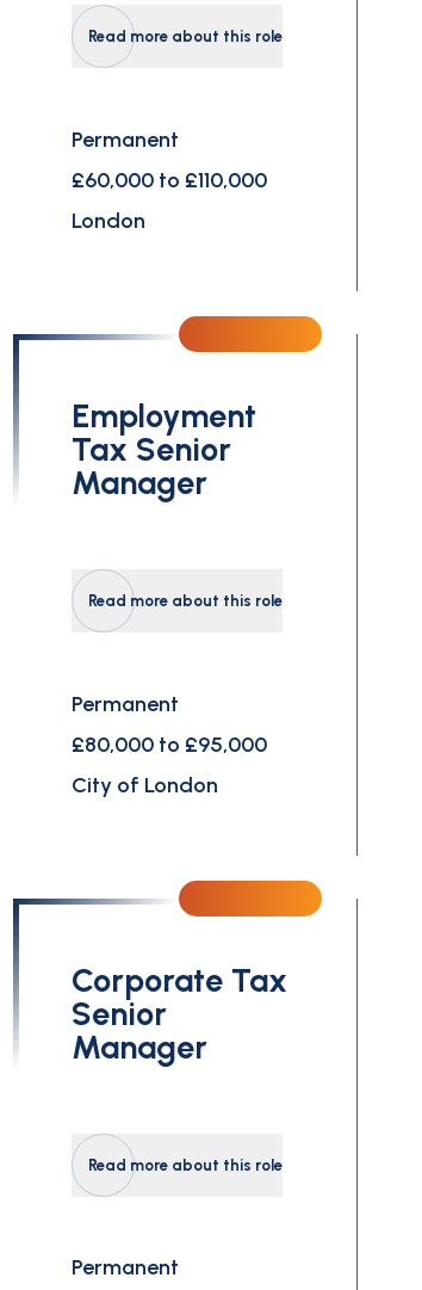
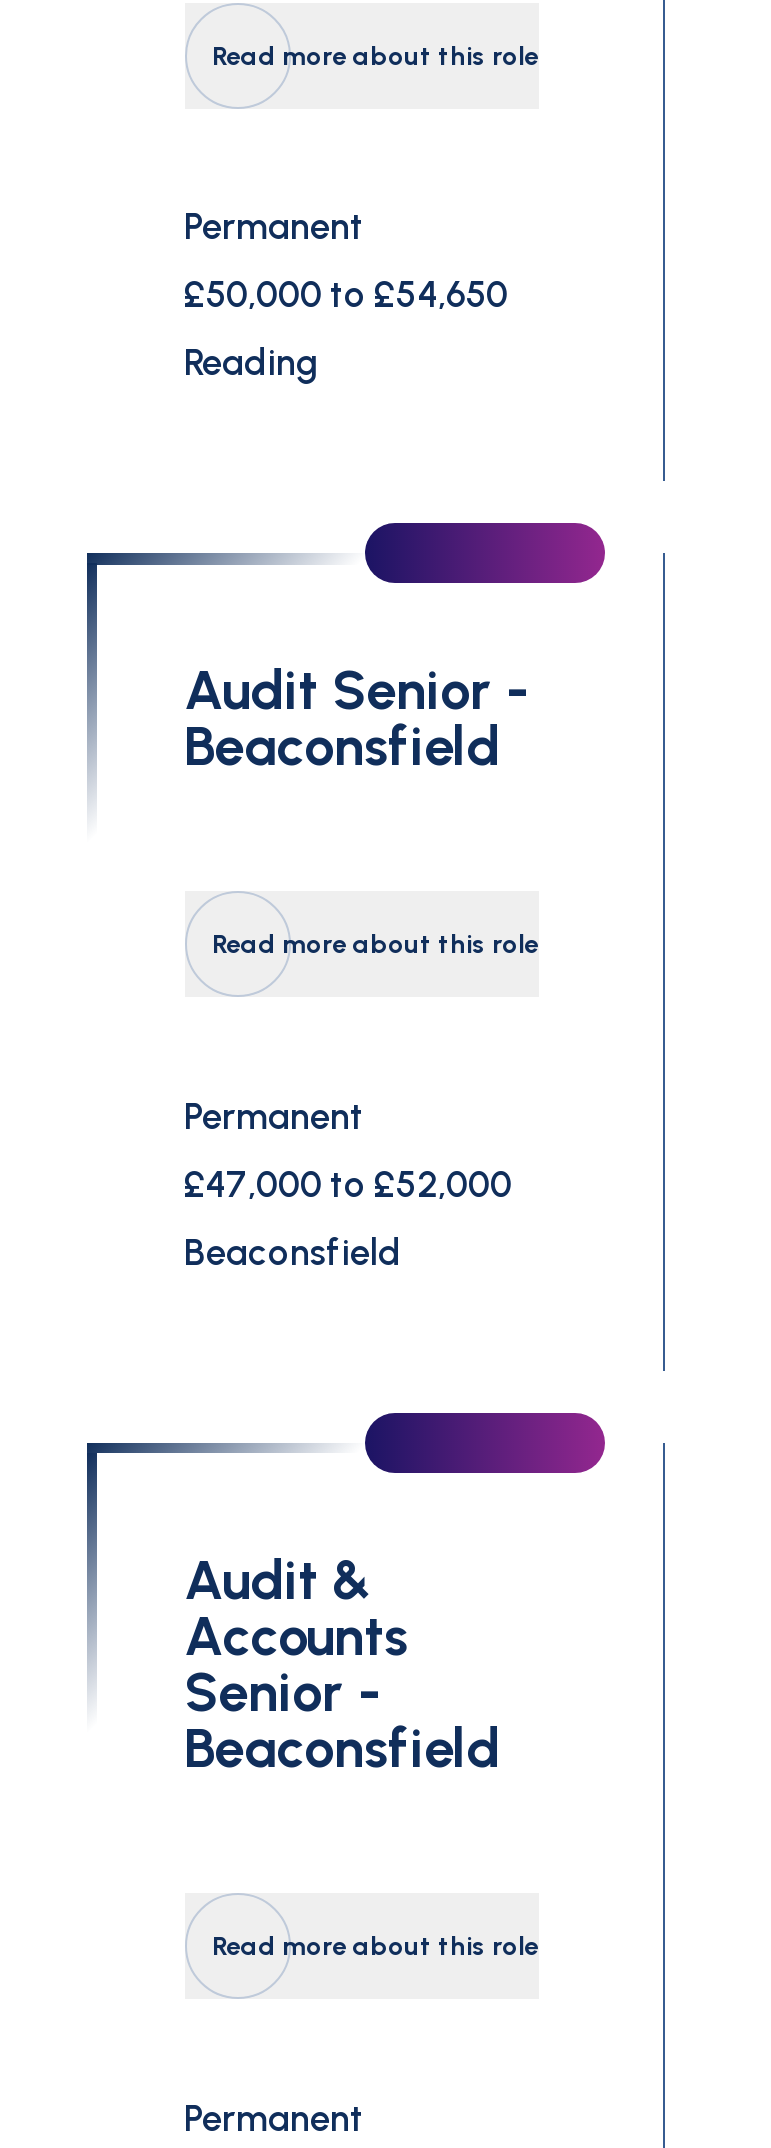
[71,167,266,193] £60,000 to £110,000 -> [184,273,508,317] £50,000 to £54,650
[71,208,145,234] London -> [184,341,318,385] Reading
[71,315,323,502] [image] | Employment | Tax Senior | Manager -> [184,521,607,779] [image] | Audit Senior - | Beaconsfield
moved [71,592,282,717] -> [184,929,538,1138]: Read more about this role | Permanent
[71,731,266,757] £80,000 to £95,000 -> [184,1162,512,1206] £47,000 to £52,000
[71,772,218,798] City of London -> [184,1230,402,1274] Beaconsfield
[71,879,323,1066] [image] | Corporate Tax | Senior | Manager -> [184,1411,607,1780] [image] | Audit & | Accounts | Senior - | Beaconsfield

